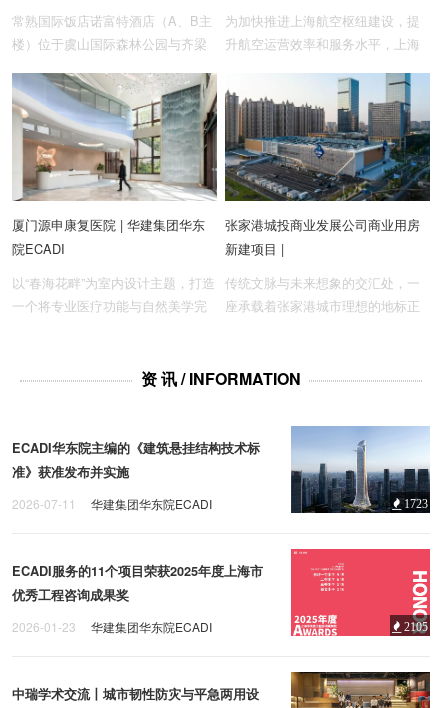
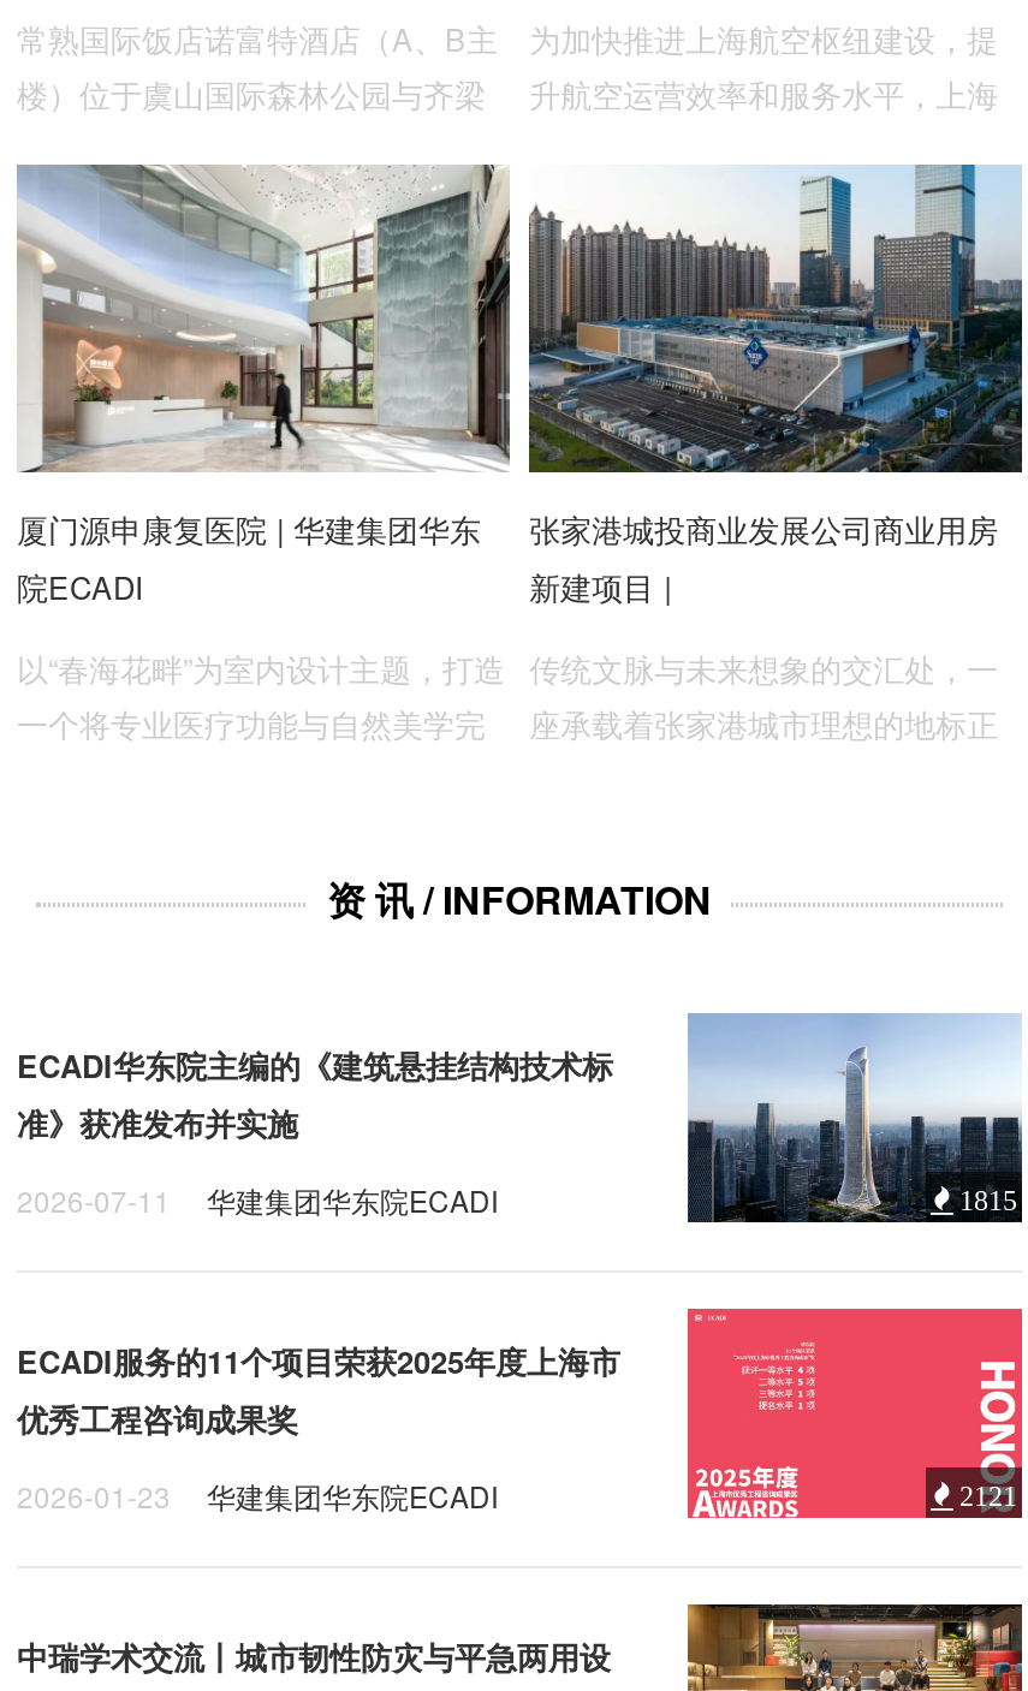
[401,498,428,510] 1723 -> [952,1185,1017,1214] 1815
[401,621,428,633] 2105 -> [952,1481,1017,1510] 2121

